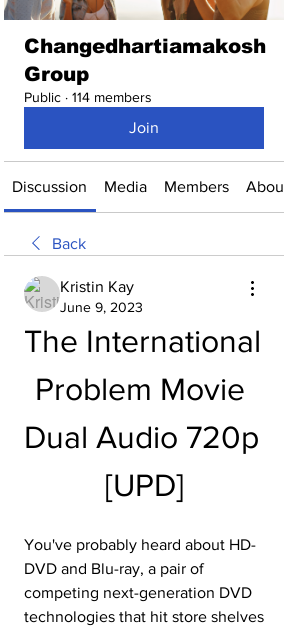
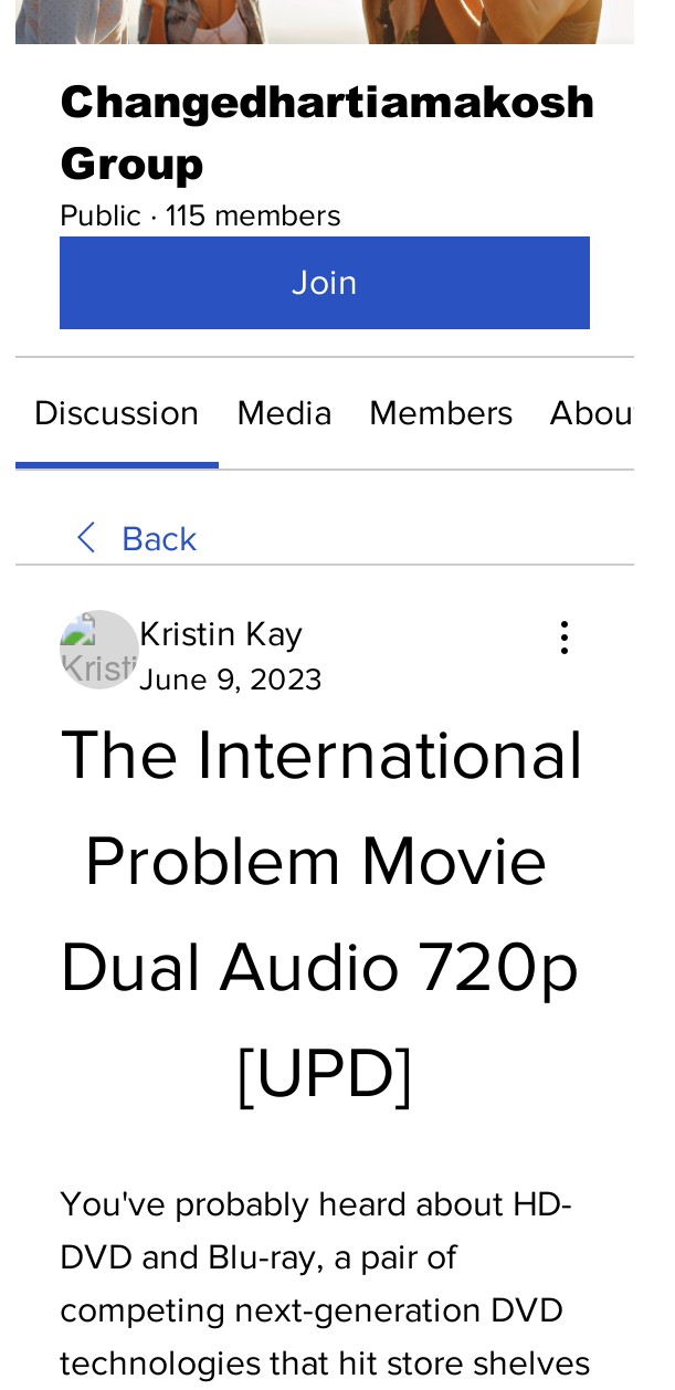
[24,89,152,105] Public · 114 members -> [60,197,342,232] Public · 115 members

